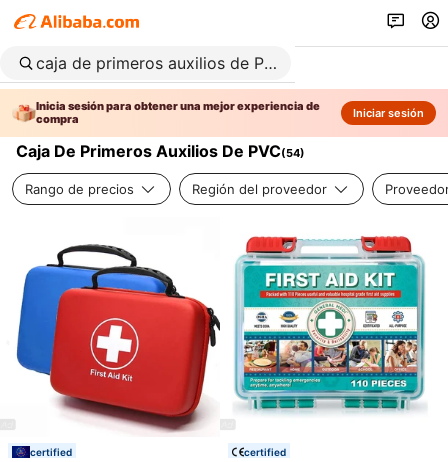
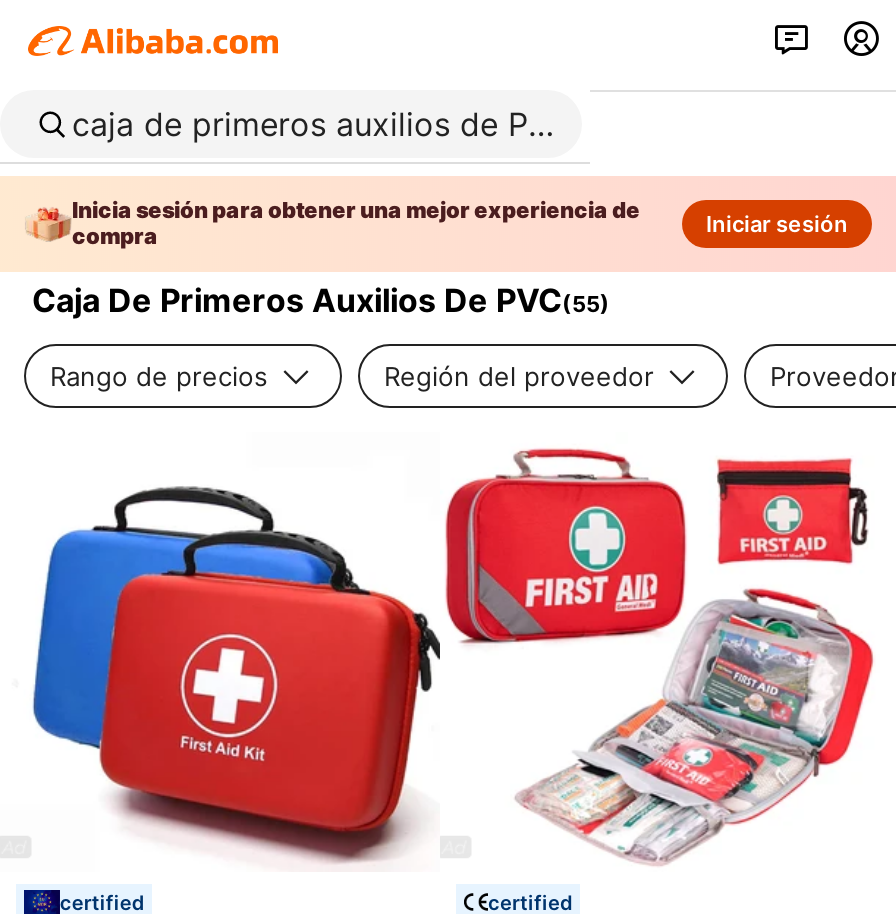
[16,141,305,161] Caja De Primeros Auxilios De PVC(54) -> [32,280,610,320] Caja De Primeros Auxilios De PVC(55)
[223,226,436,433] [image] -> [444,446,876,866] [image]

